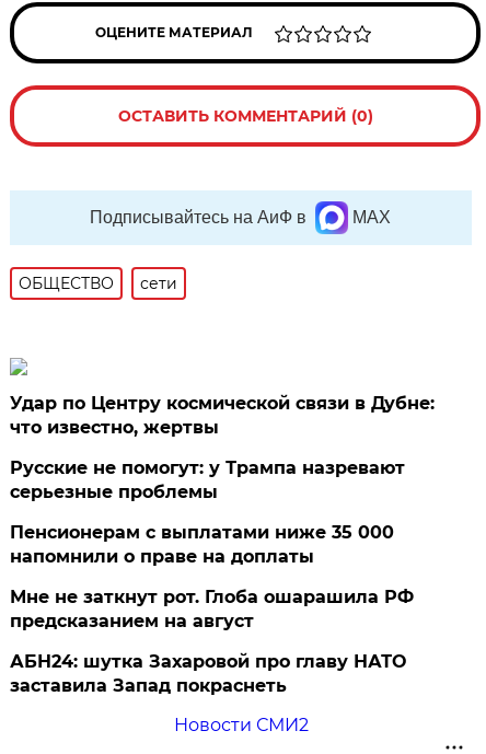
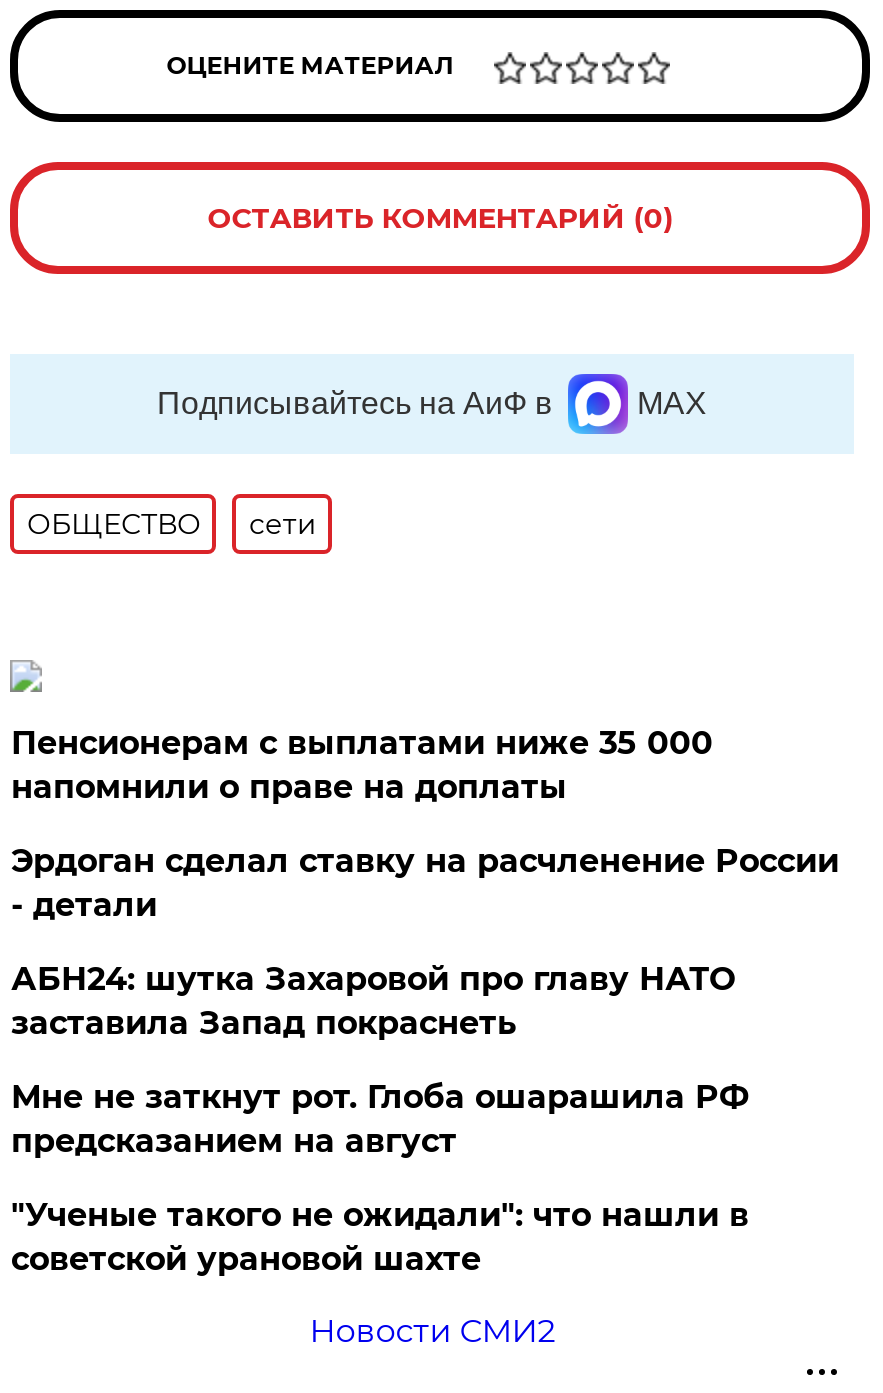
[10,393,435,502] Удар по Центру космической связи в Дубне: | что известно, жертвы | Русские не помогут: у Трампа назревают | серьезные проблемы -> none
moved [10,522,394,567] -> [11,724,713,806]: Пенсионерам с выплатами ниже 35 000 | напомнили о праве на доплаты
none -> [11,842,839,924] Эрдоган сделал ставку на расчленение России | - детали
none -> [11,1196,749,1278] "Ученые такого не ожидали": что нашли в | советской урановой шахте
moved [10,651,407,696] -> [11,960,735,1042]: АБН24: шутка Захаровой про главу НАТО | заставила Запад покраснеть

